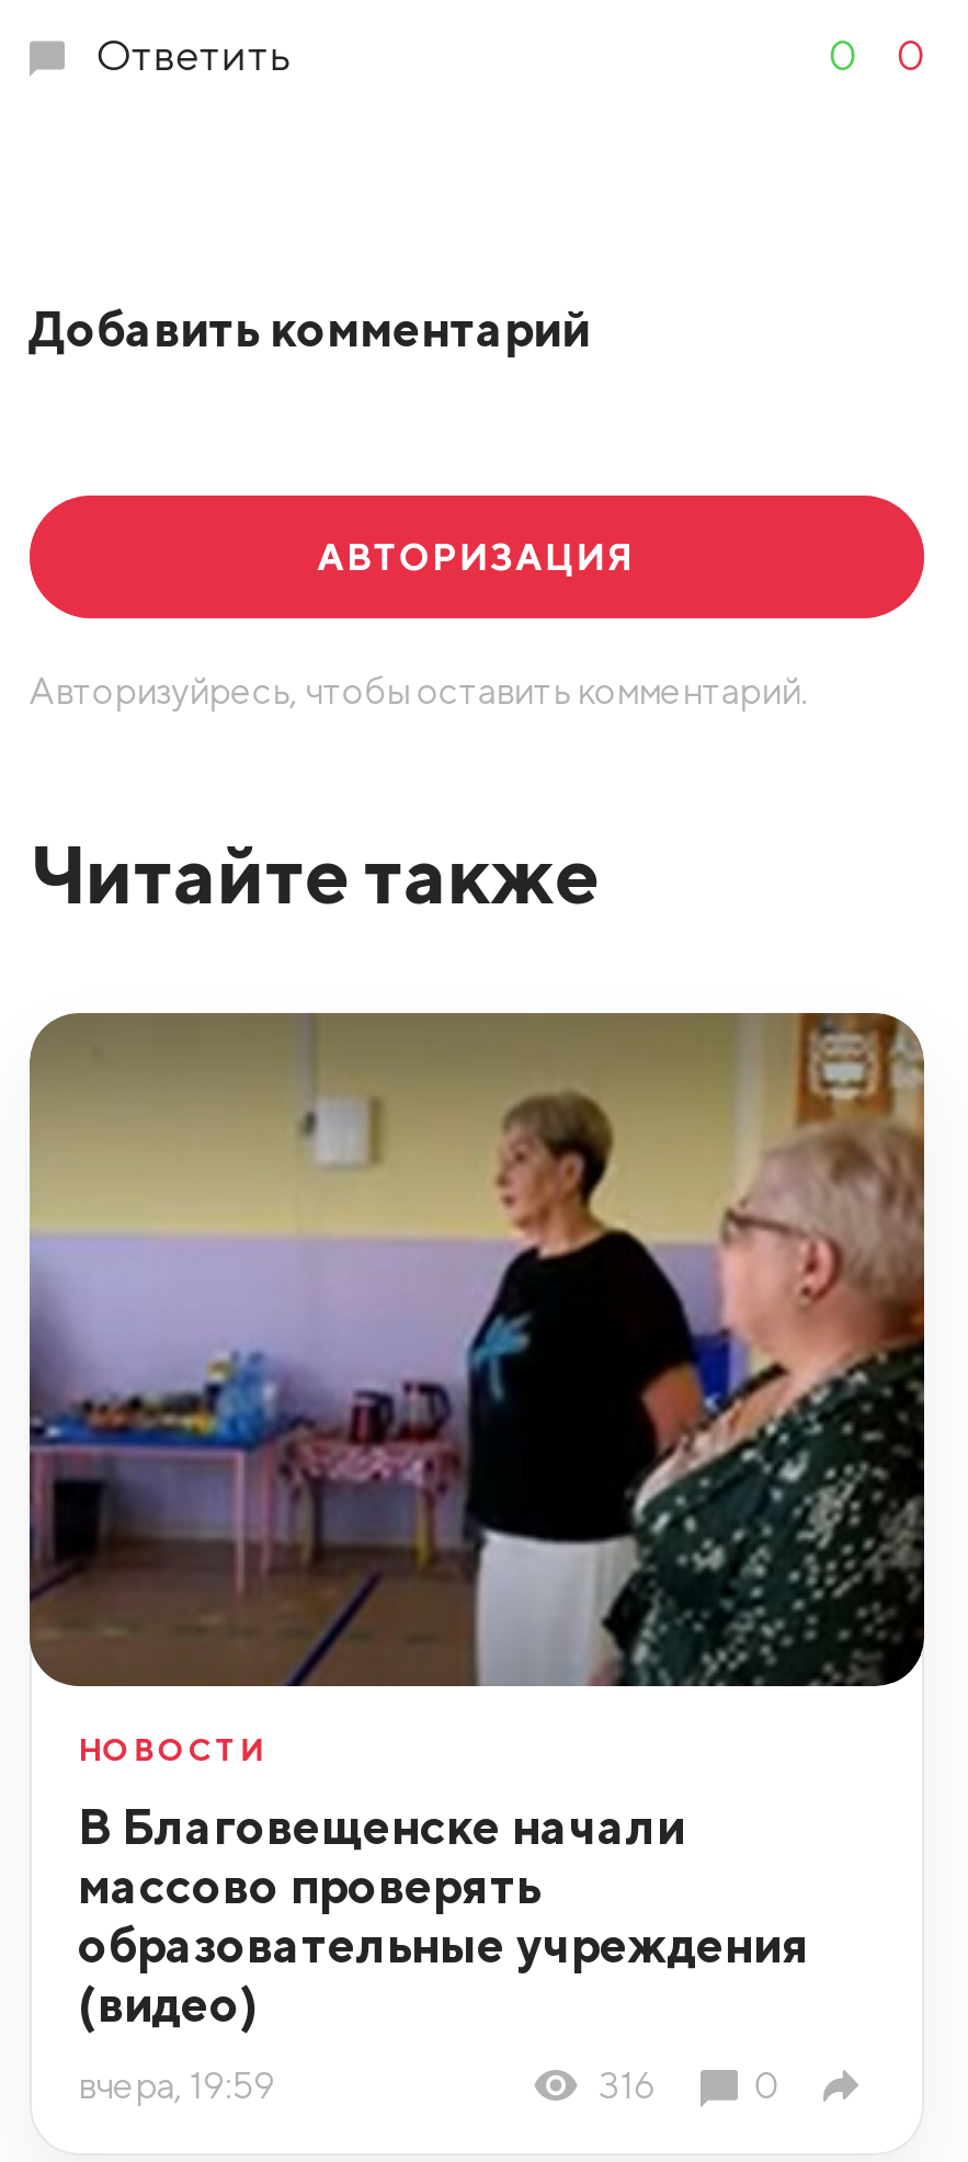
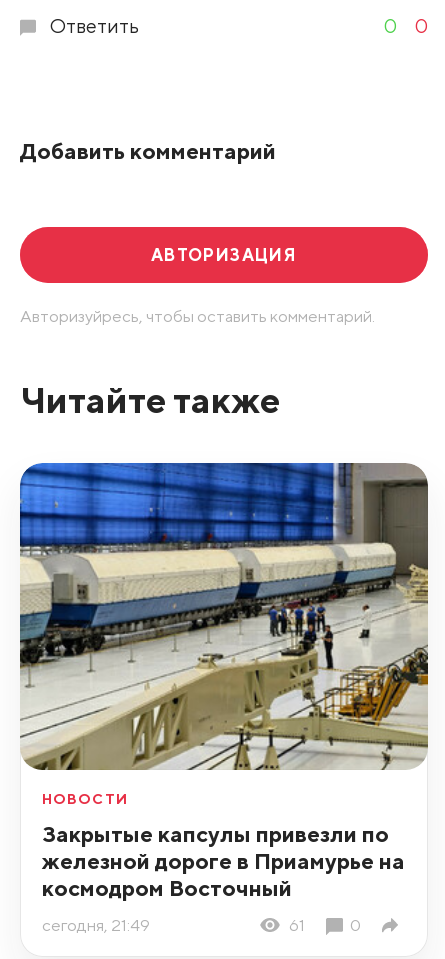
[27,1011,926,1688] [image] -> [19,462,429,771] [image]
[78,1797,810,2034] В Благовещенске начали | массово проверять | образовательные учреждения | (видео) -> [42,820,405,901] Закрытые капсулы привезли по | железной дороге в Приамурье на | космодром Восточный
[78,2064,655,2108] вчера, 19:59 | 316 -> [42,915,305,935] сегодня, 21:49 | 61

